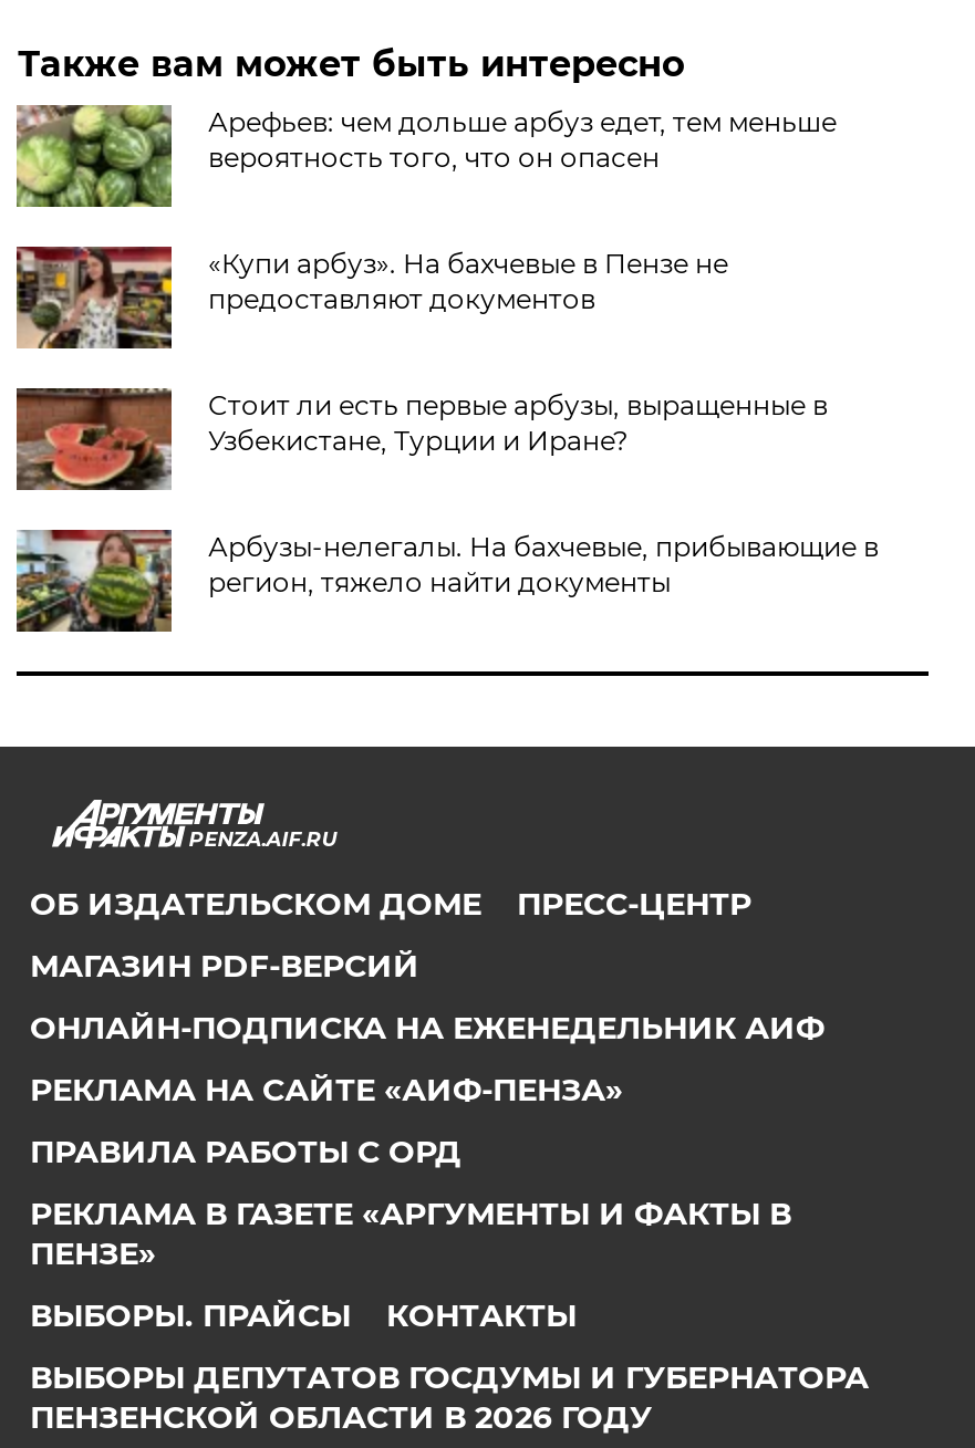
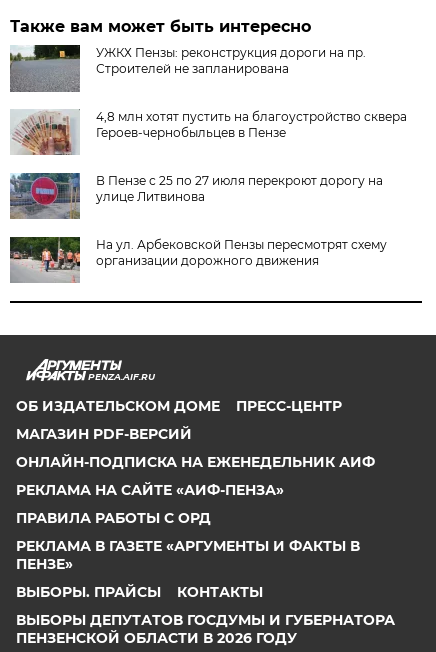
[14,103,836,209] [image] | Арефьев: чем дольше арбуз едет, тем меньше | вероятность того, что он опасен -> [9,44,366,93] [image] | УЖКХ Пензы: реконструкция дороги на пр. | Строителей не запланирована
[14,244,728,351] [image] | «Купи арбуз». На бахчевые в Пензе не | предоставляют документов -> [10,109,407,156] [image] | 4,8 млн хотят пустить на благоустройство сквера | Героев-чернобыльцев в Пензе
[14,386,828,492] [image] | Стоит ли есть первые арбузы, выращенные в | Узбекистане, Турции и Иране? -> [9,172,383,220] [image] | В Пензе с 25 по 27 июля перекроют дорогу на | улице Литвинова
[14,528,878,632] [image] | Арбузы-нелегалы. На бахчевые, прибывающие в | регион, тяжело найти документы -> [9,236,387,283] [image] | На ул. Арбековской Пензы пересмотрят схему | организации дорожного движения

